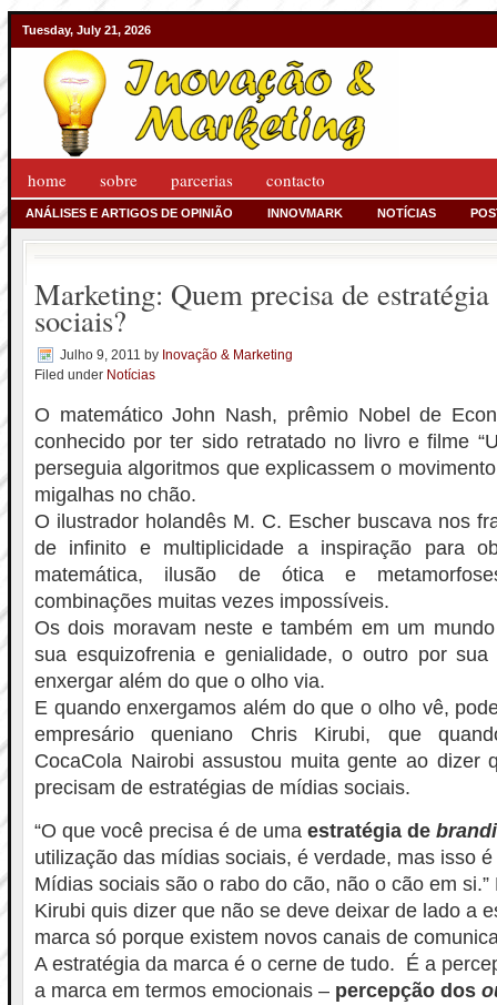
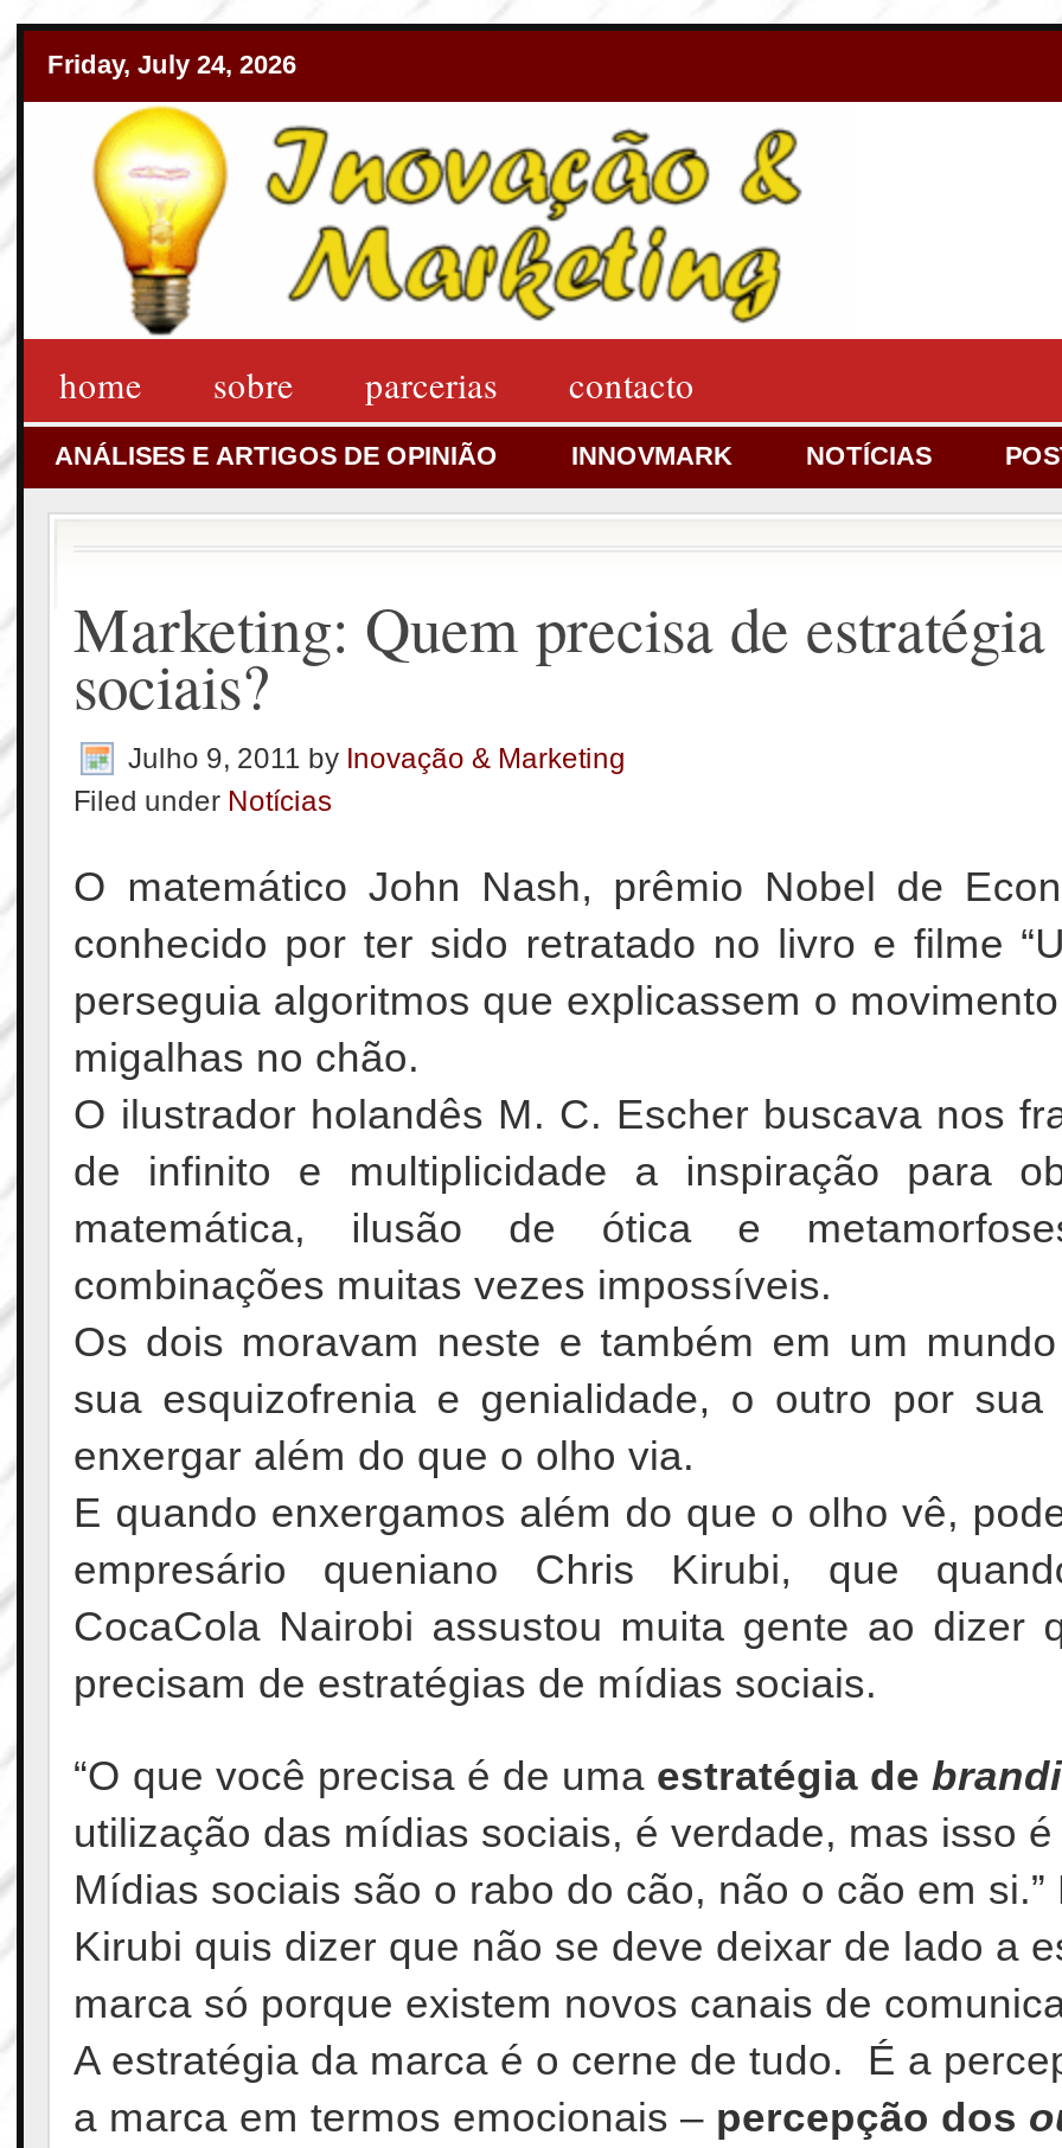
[22,23,151,37] Tuesday, July 21, 2026 -> [47,50,296,78] Friday, July 24, 2026

